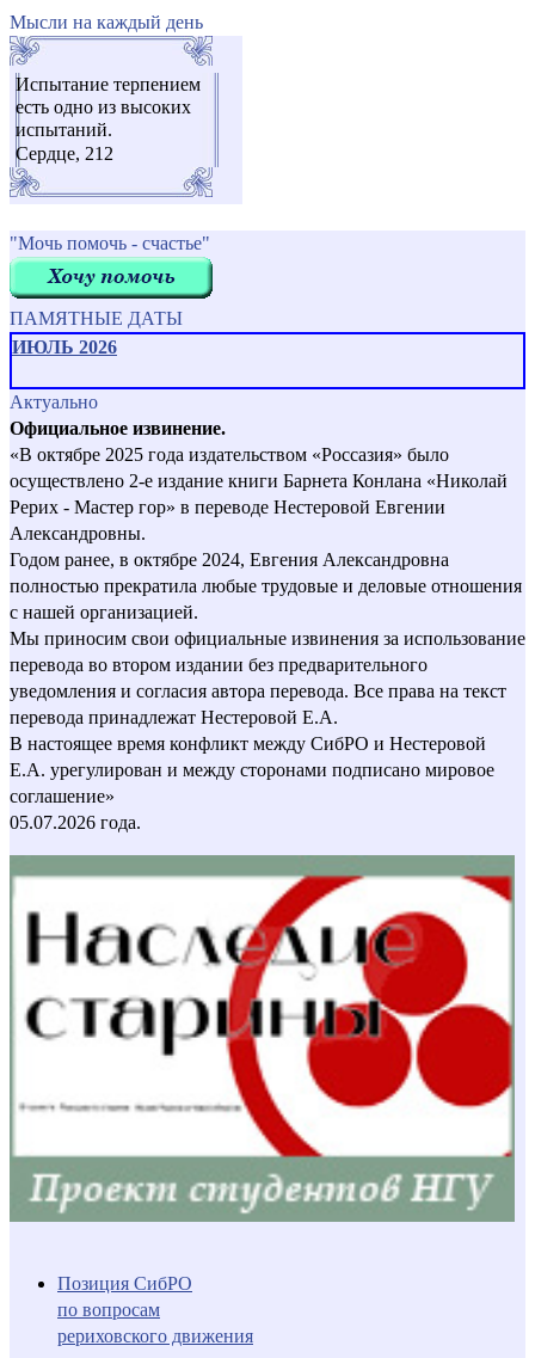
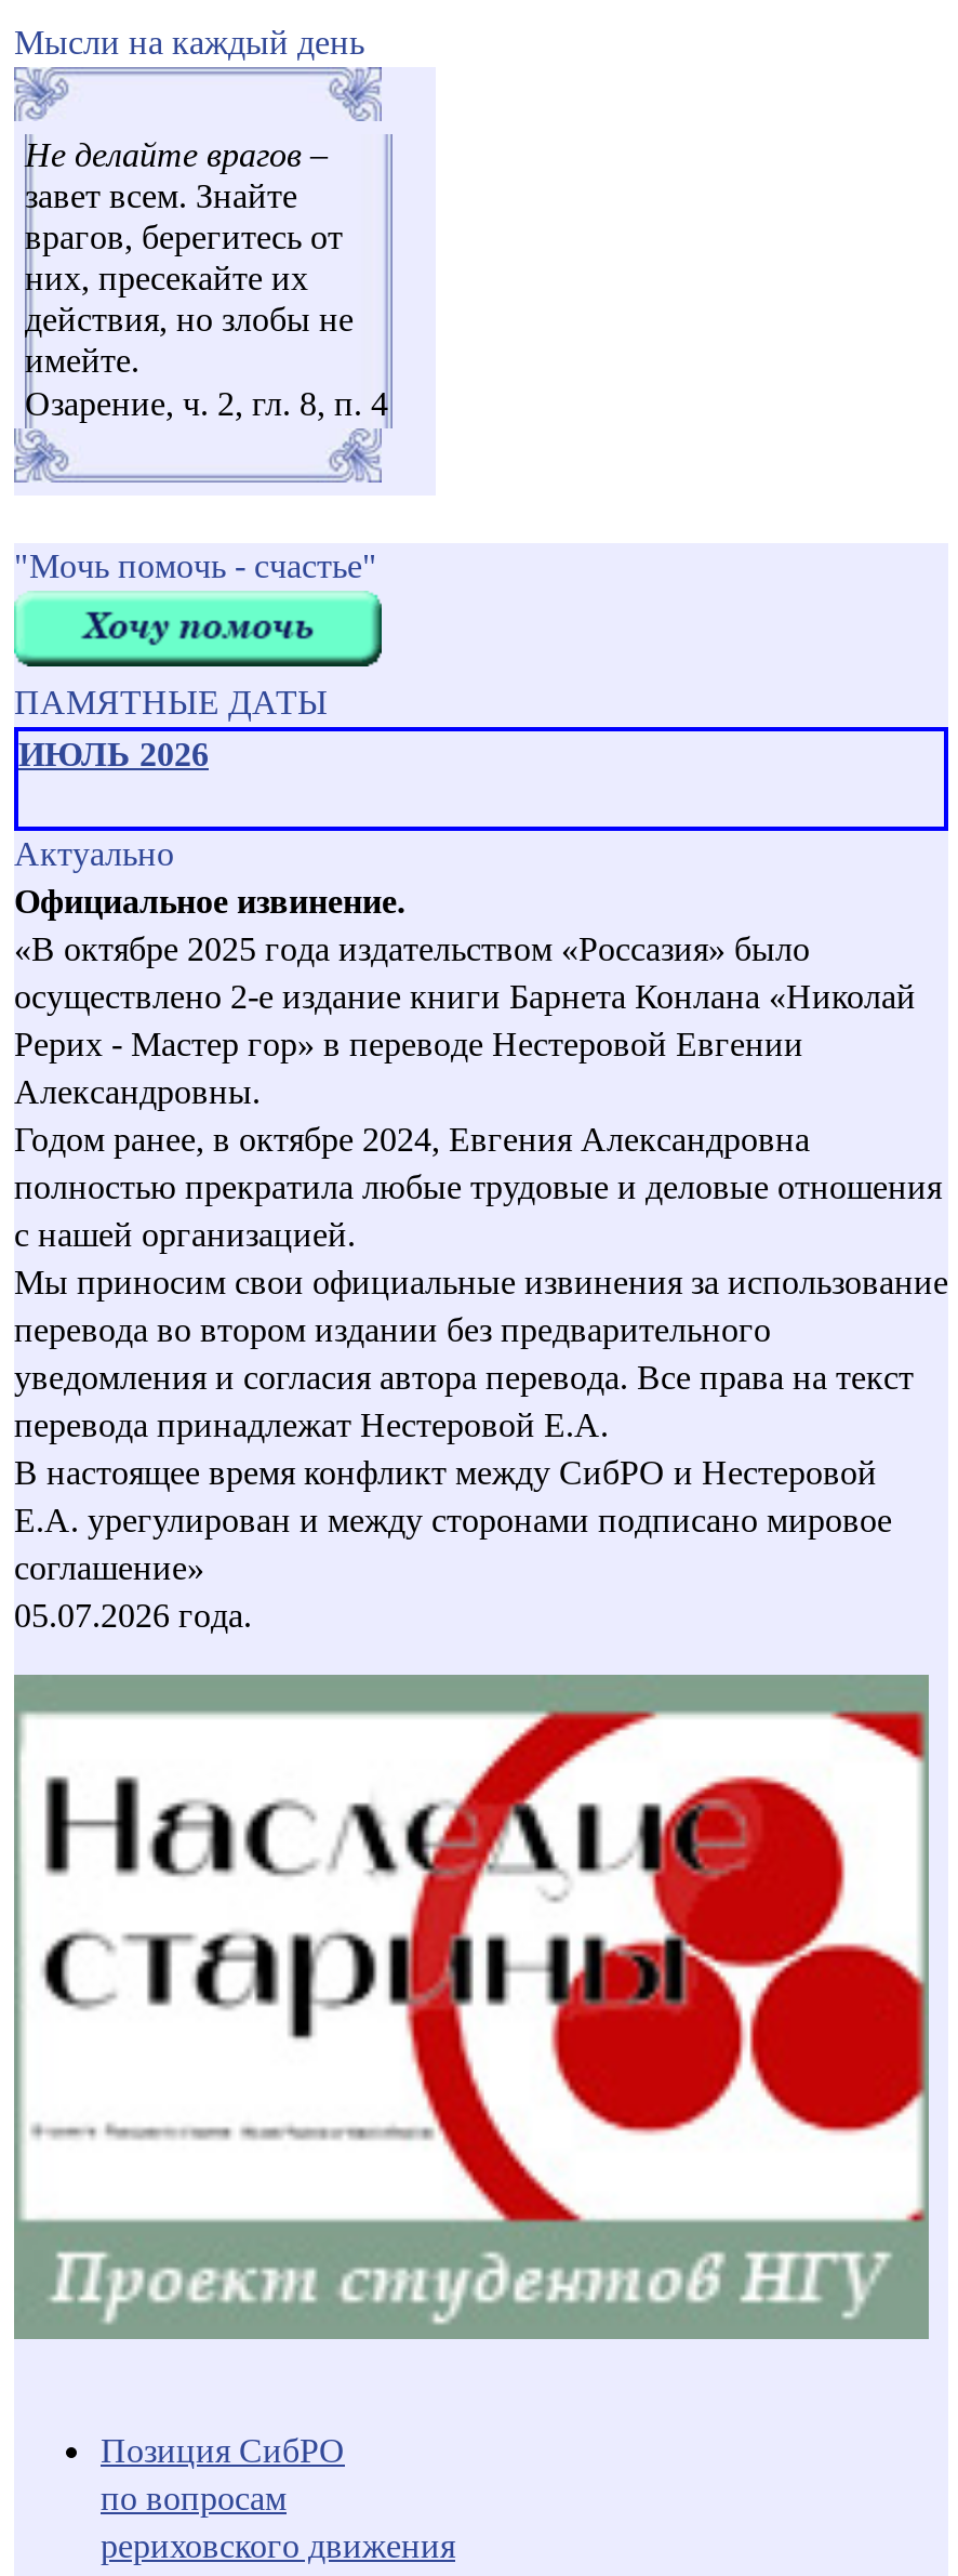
[16,74,201,164] Испытание терпением | есть одно из высоких | испытаний. | Сердце, 212 -> [25,137,388,423] Не делайте врагов – | завет всем. Знайте | врагов, берегитесь от | них, пресекайте их | действия, но злобы не | имейте. | Озарение, ч. 2, гл. 8, п. 4

